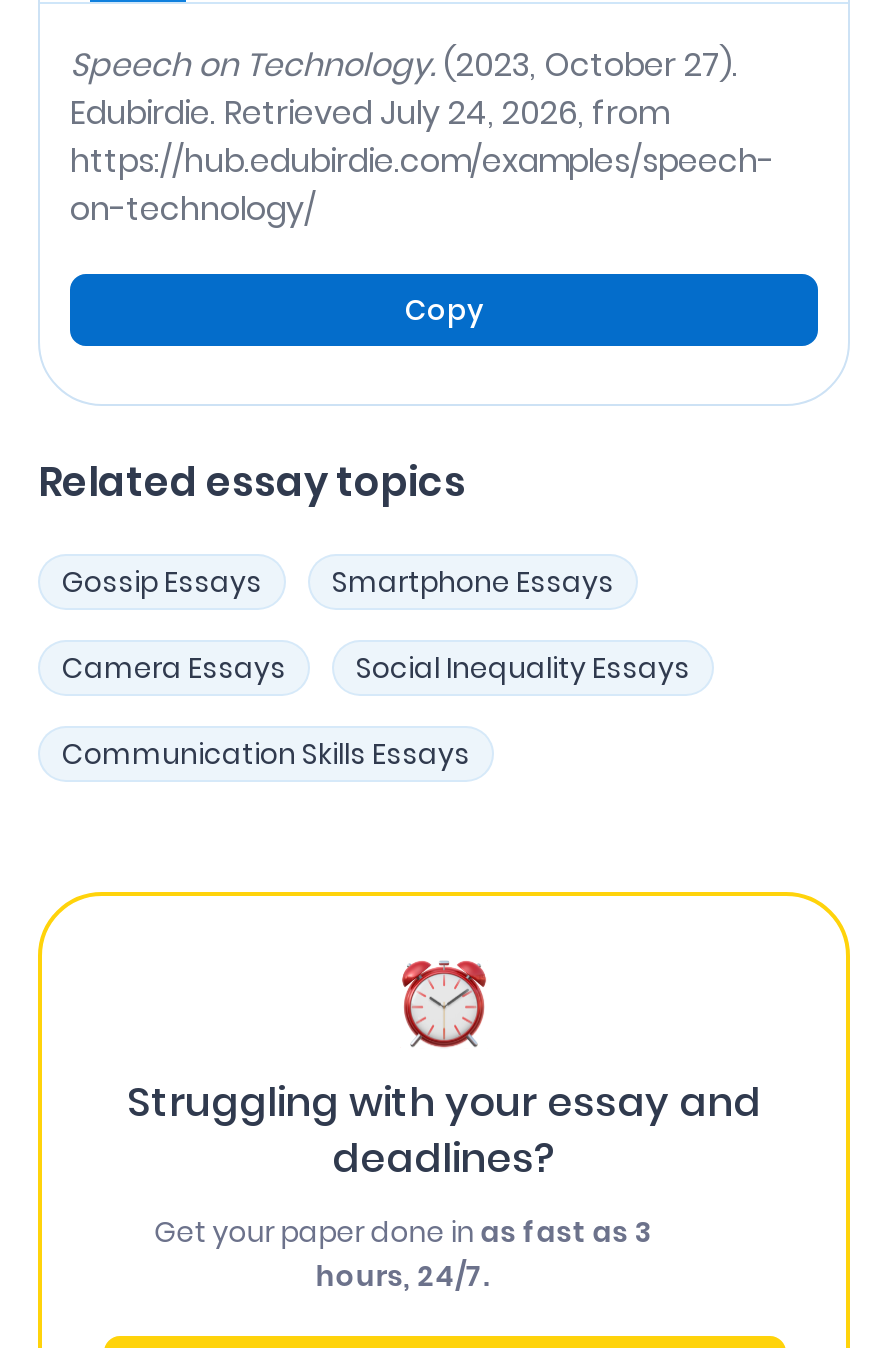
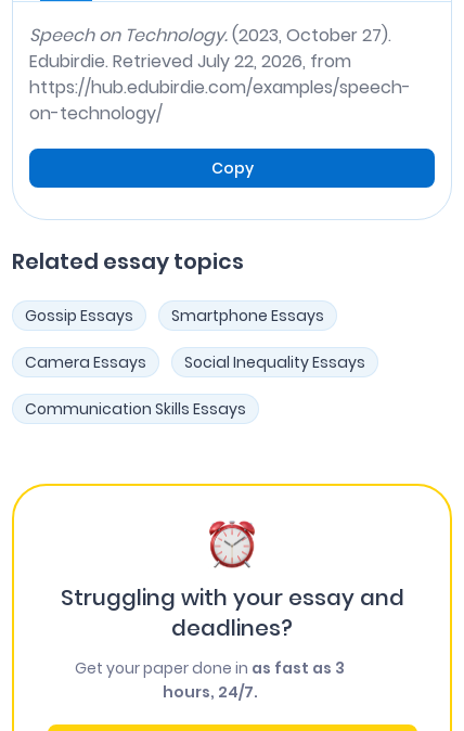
[70,89,668,135] Edubirdie. Retrieved July 24, 2026, from -> [29,48,351,73] Edubirdie. Retrieved July 22, 2026, from

